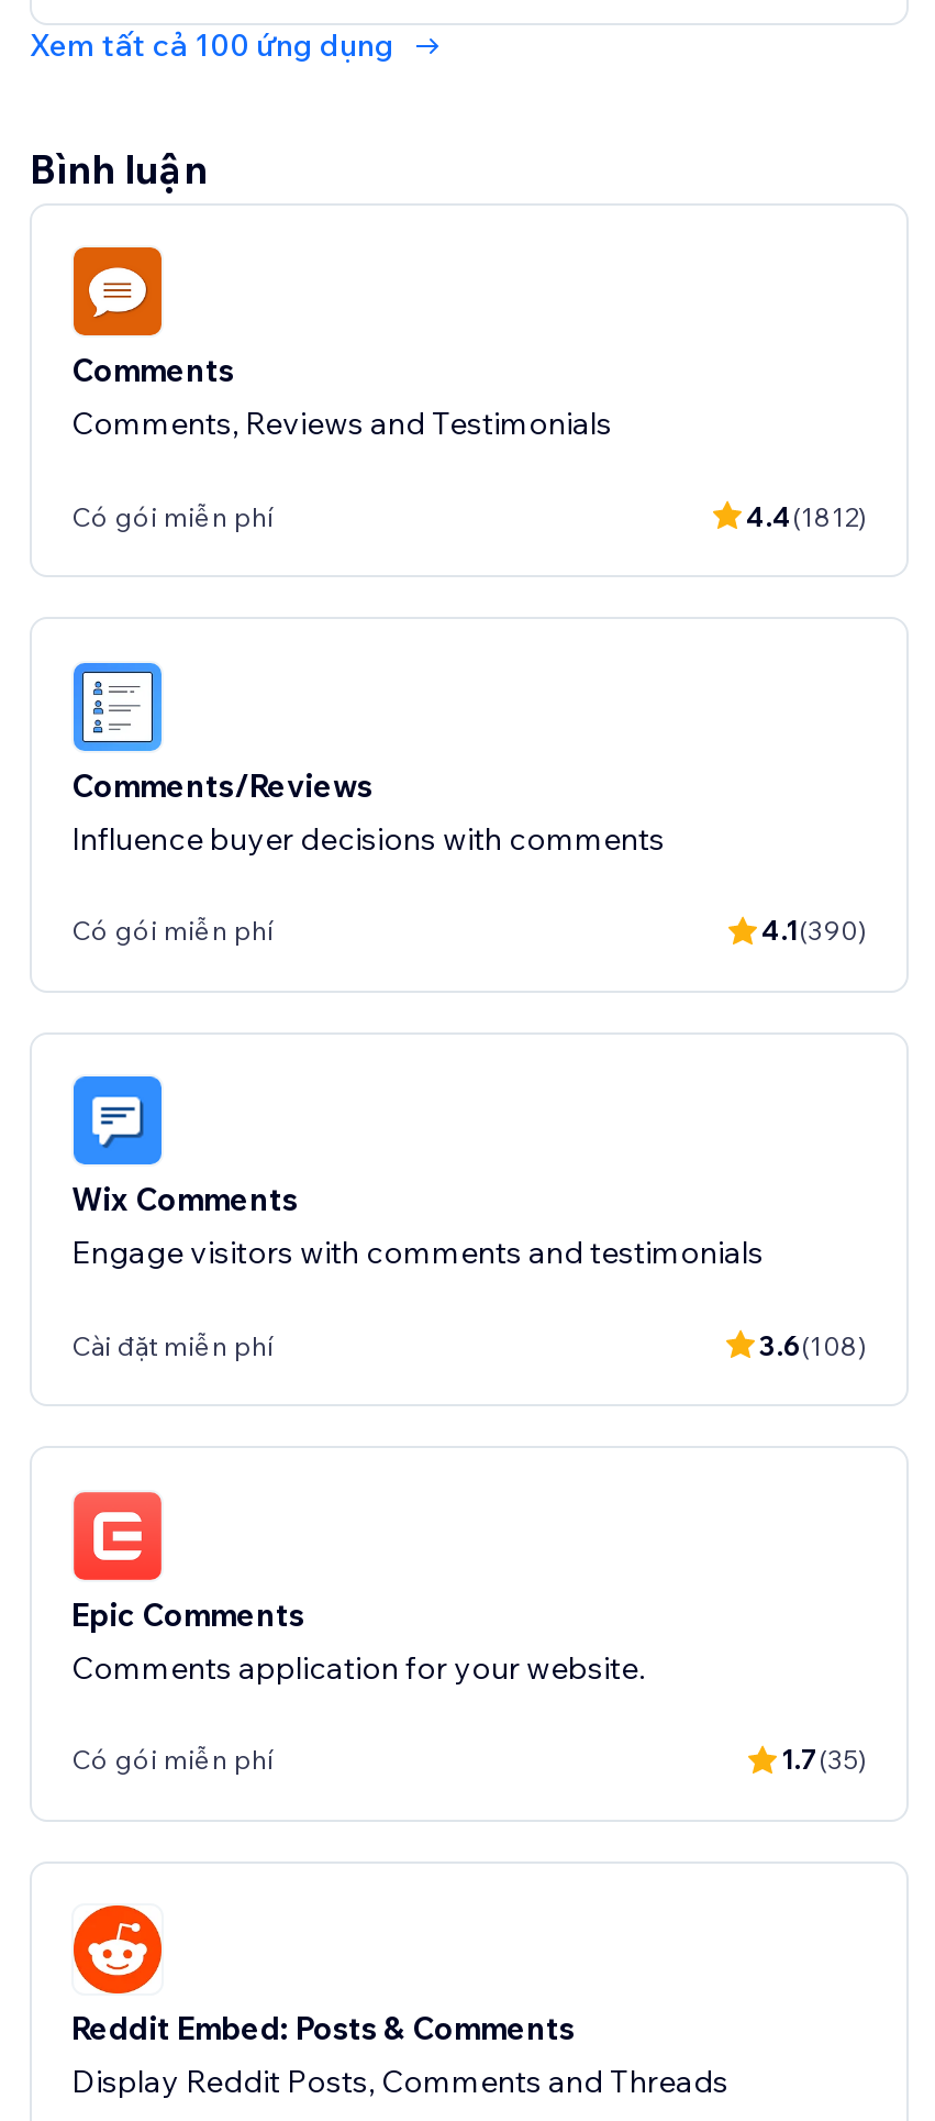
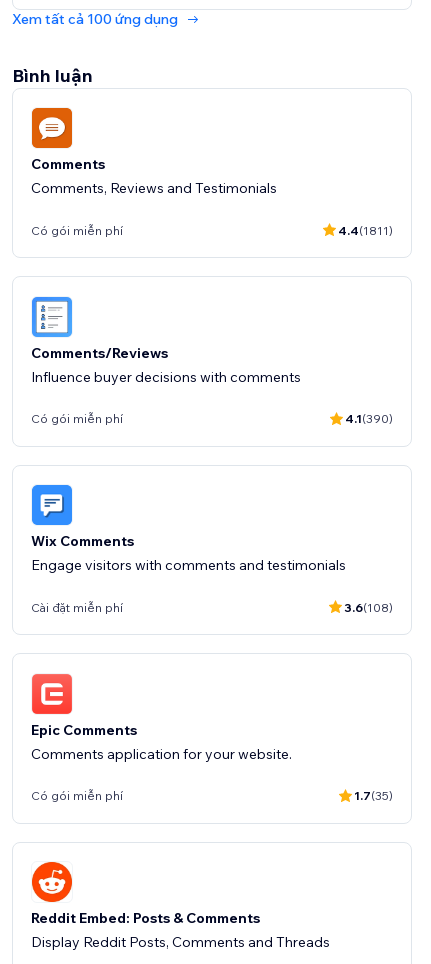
[746,499,867,532] 4.4(1812) -> [338,222,393,237] 4.4(1811)

